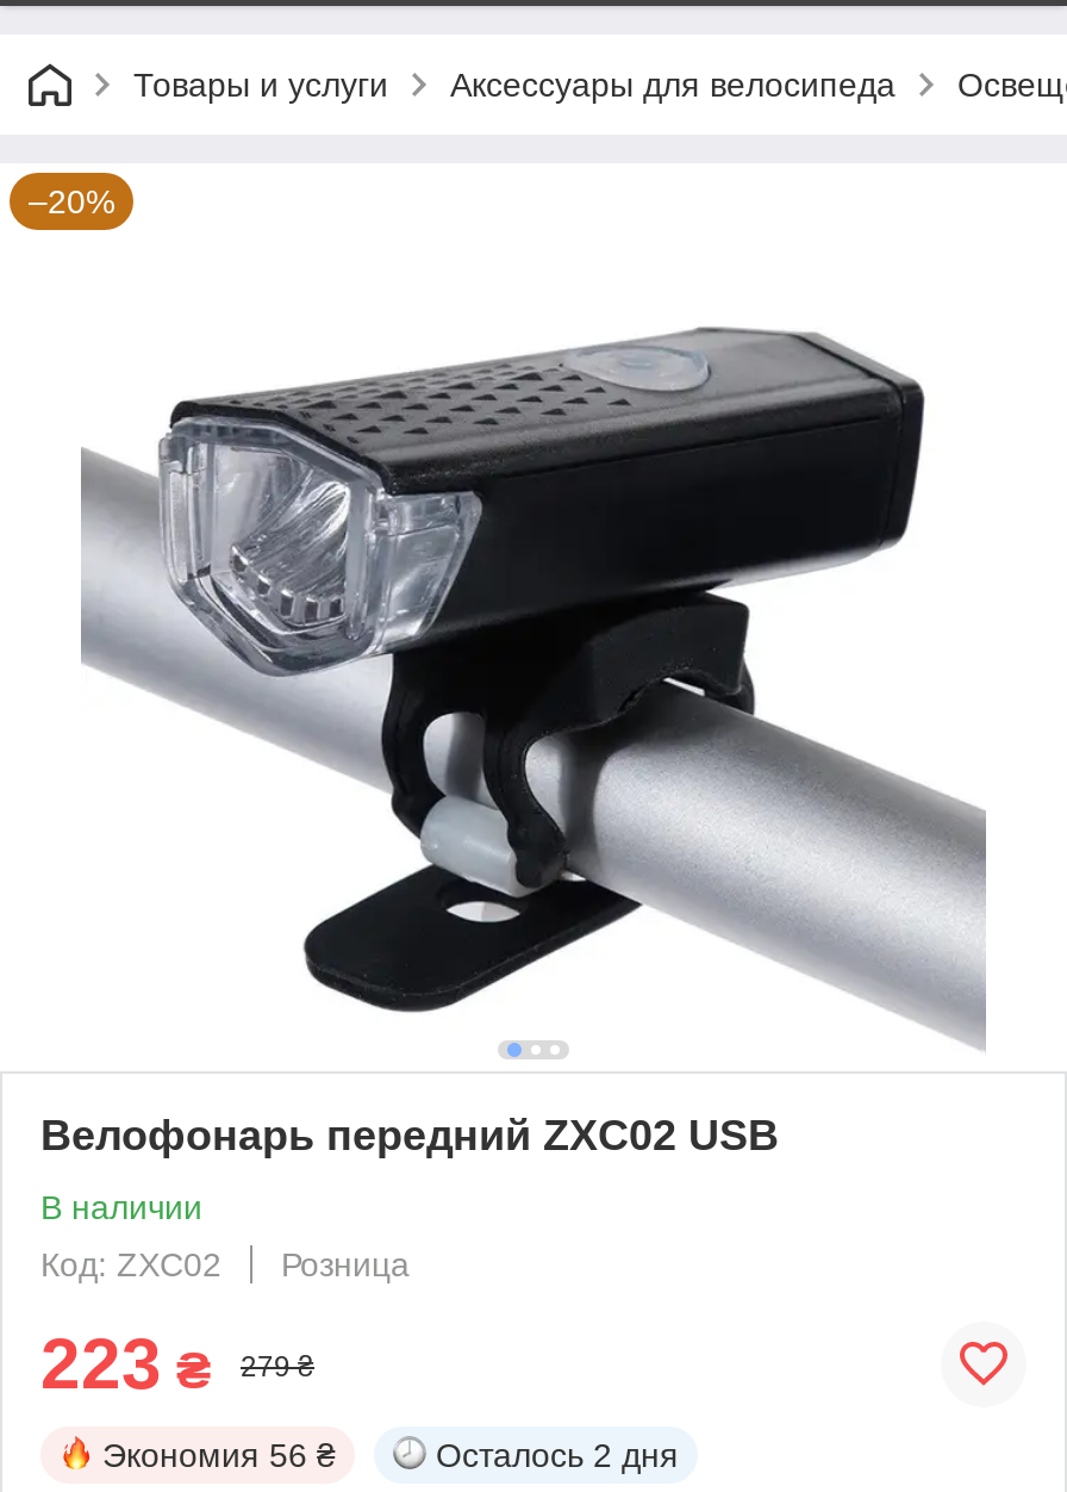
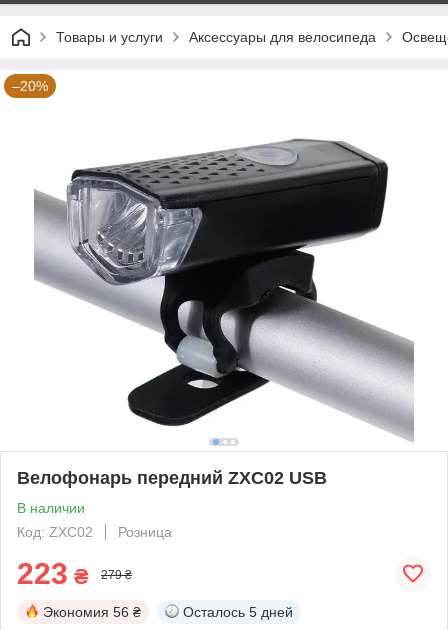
[436,1436,679,1474] Осталось 2 дня -> [183,604,293,620] Осталось 5 дней

